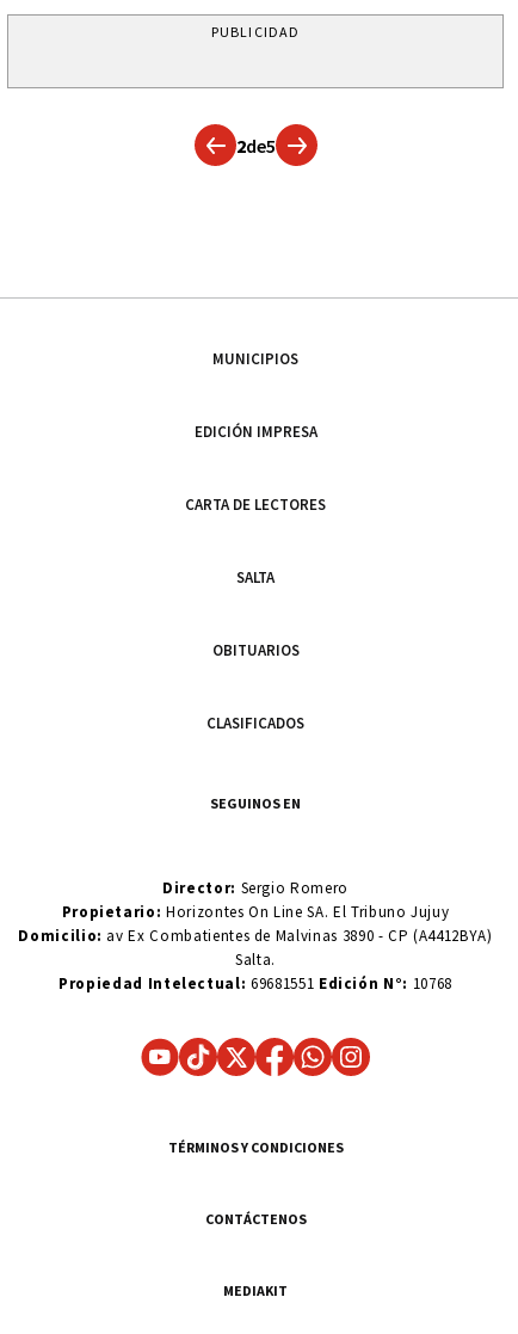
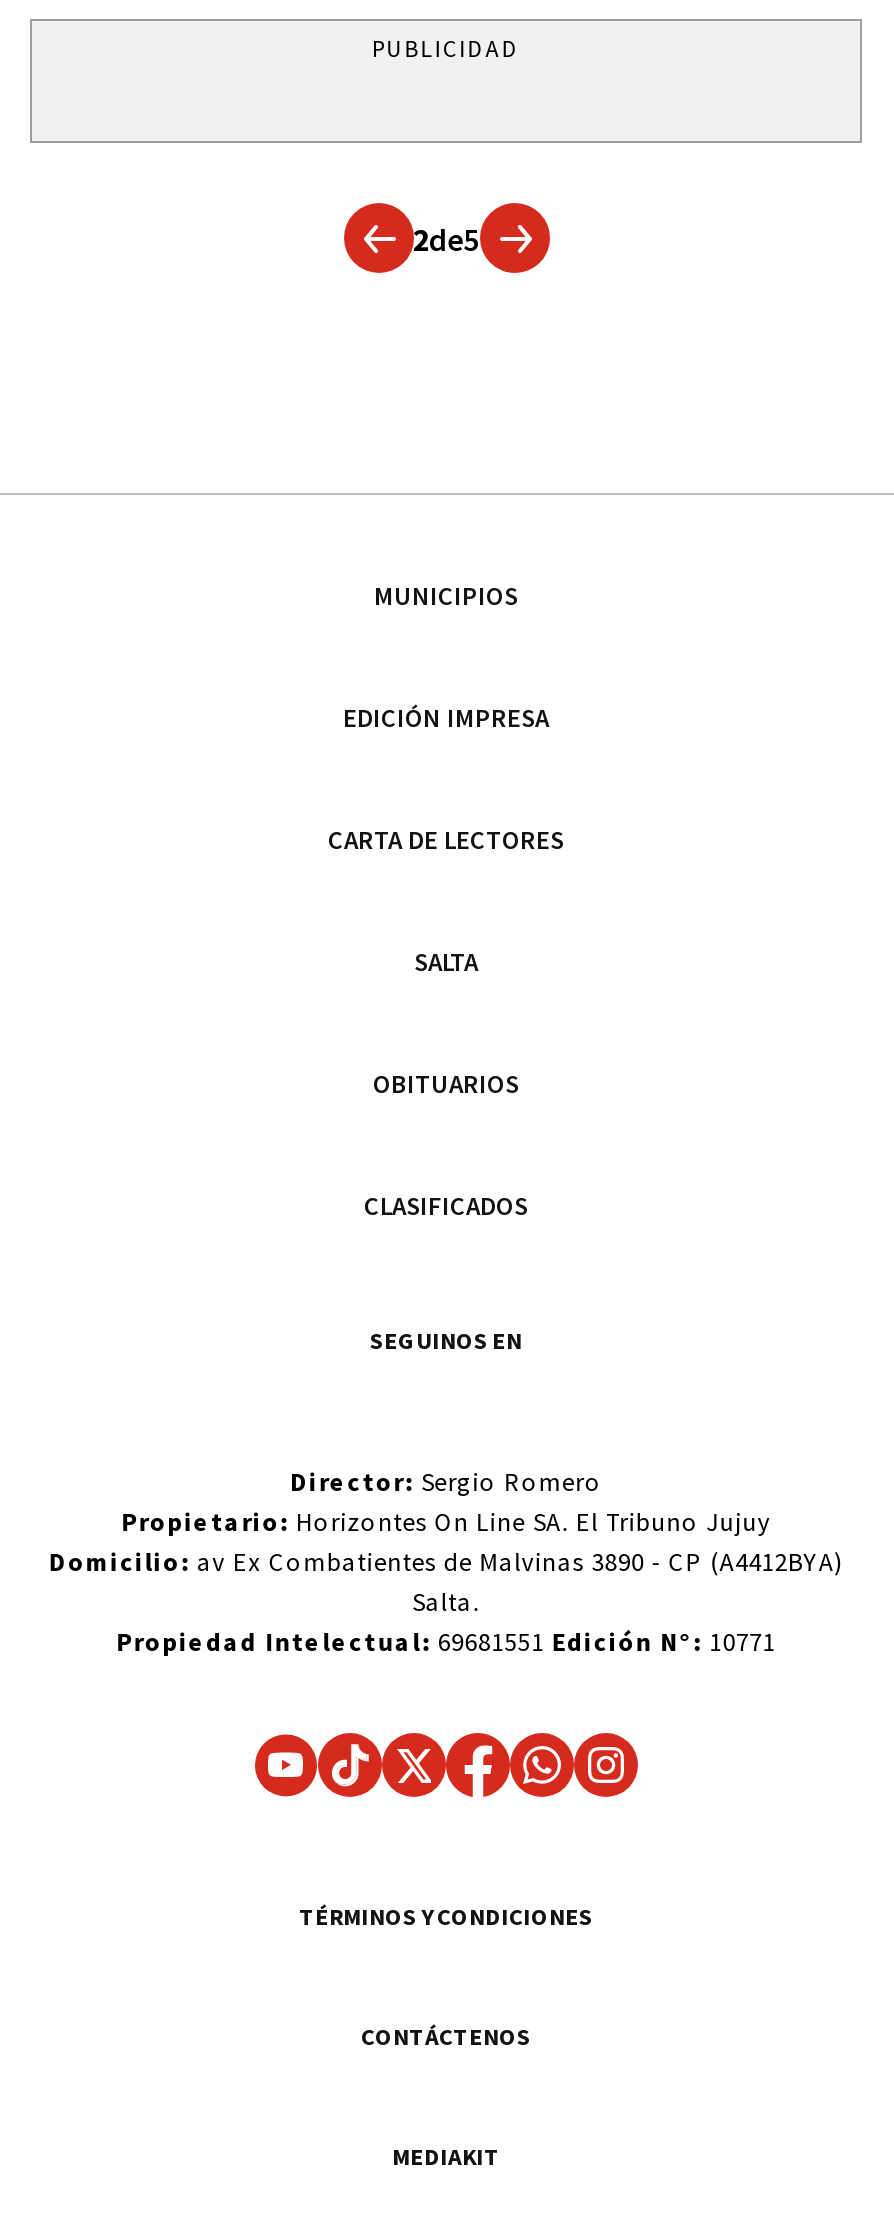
[59,974,452,994] Propiedad Intelectual: 69681551 Edición N°: 10768 -> [116,1625,776,1659] Propiedad Intelectual: 69681551 Edición N°: 10771

